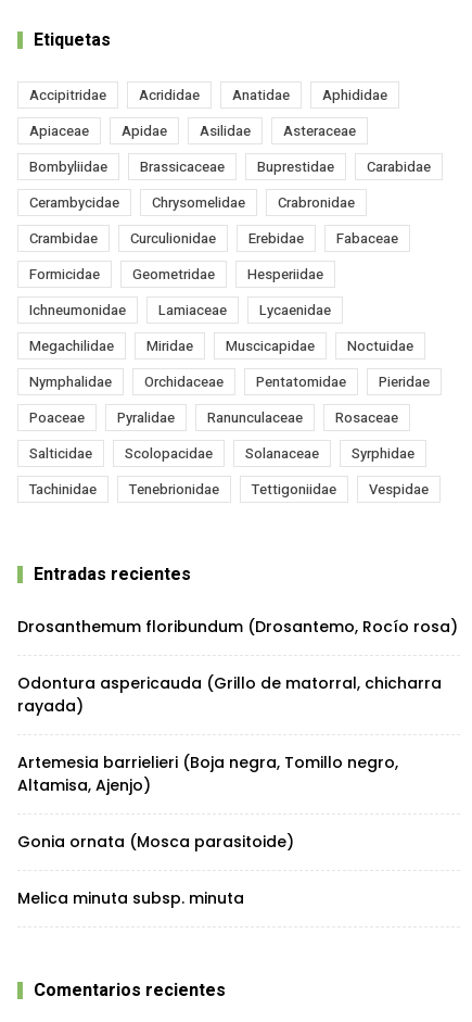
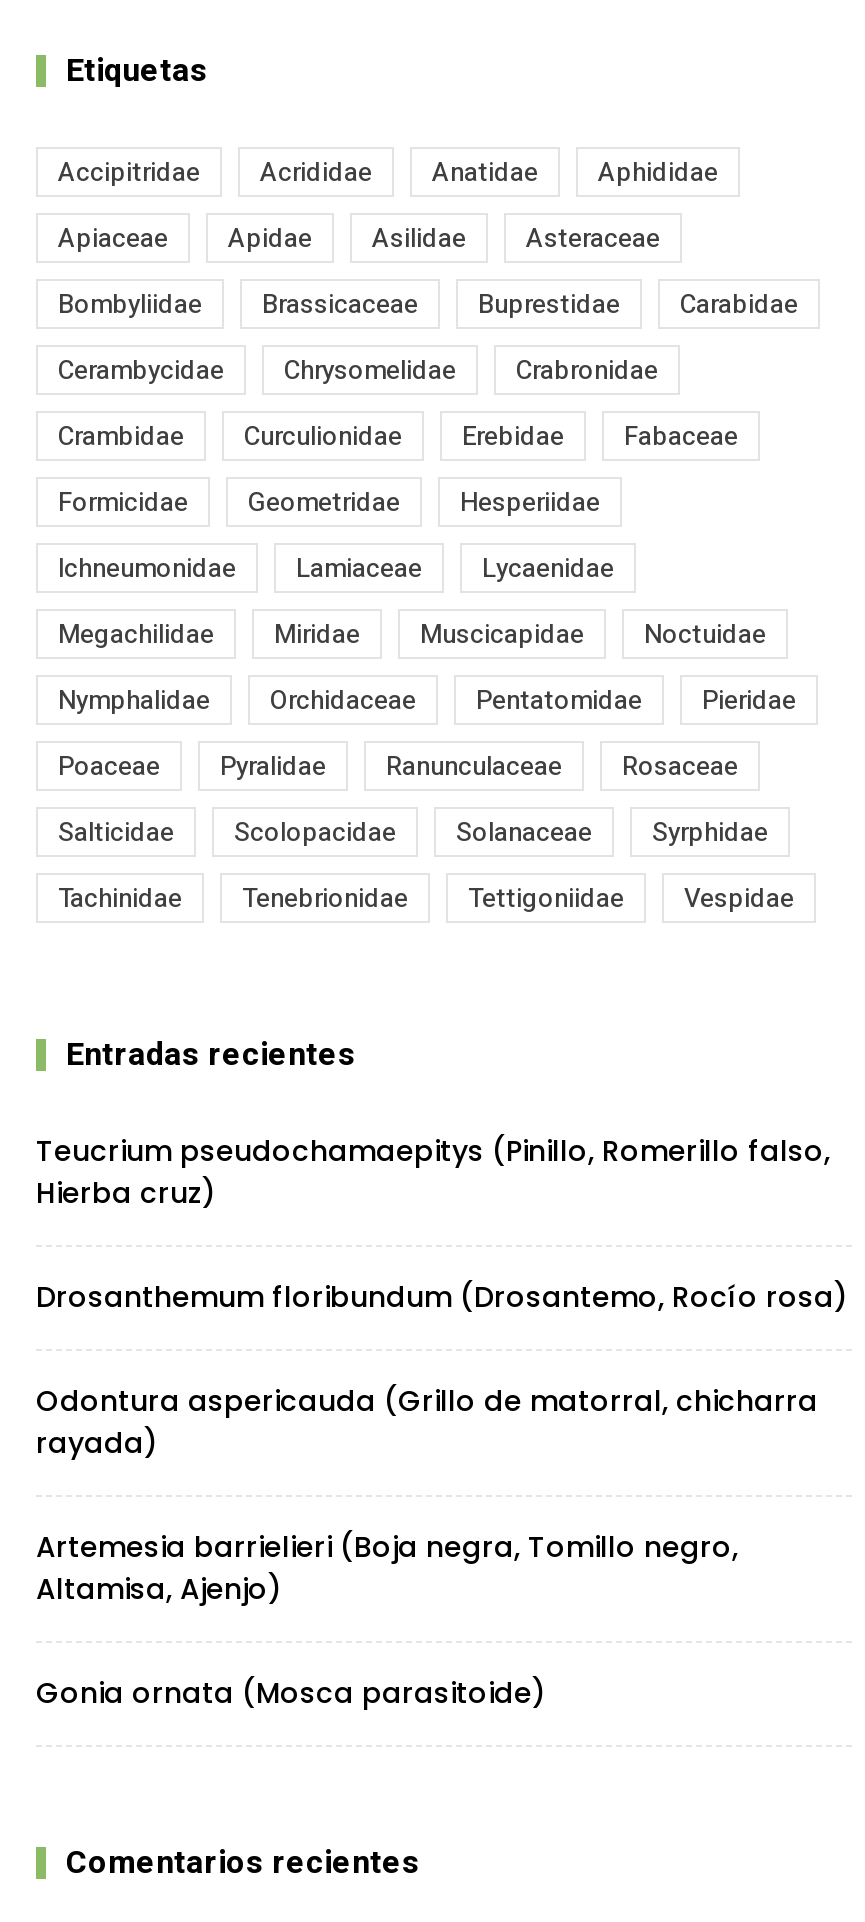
none -> [36,1131,830,1213] Teucrium pseudochamaepitys (Pinillo, Romerillo falso, | Hierba cruz)
moved [17,616,458,853] -> [36,1277,848,1713]: Drosanthemum floribundum (Drosantemo, Rocío rosa) | Odontura aspericauda (Grillo de matorral, chicharra | rayada) | Artemesia barrielieri (Boja negra, Tomillo negro, | Altamisa, Ajenjo) | Gonia ornata (Mosca parasitoide)
[17,887,244,909] Melica minuta subsp. minuta -> none

